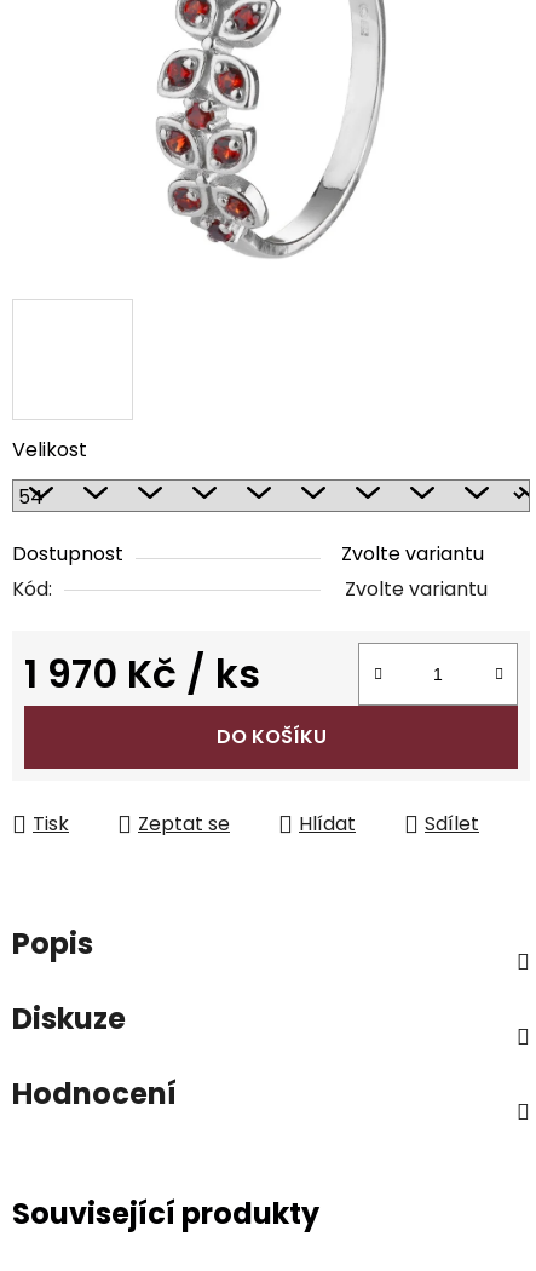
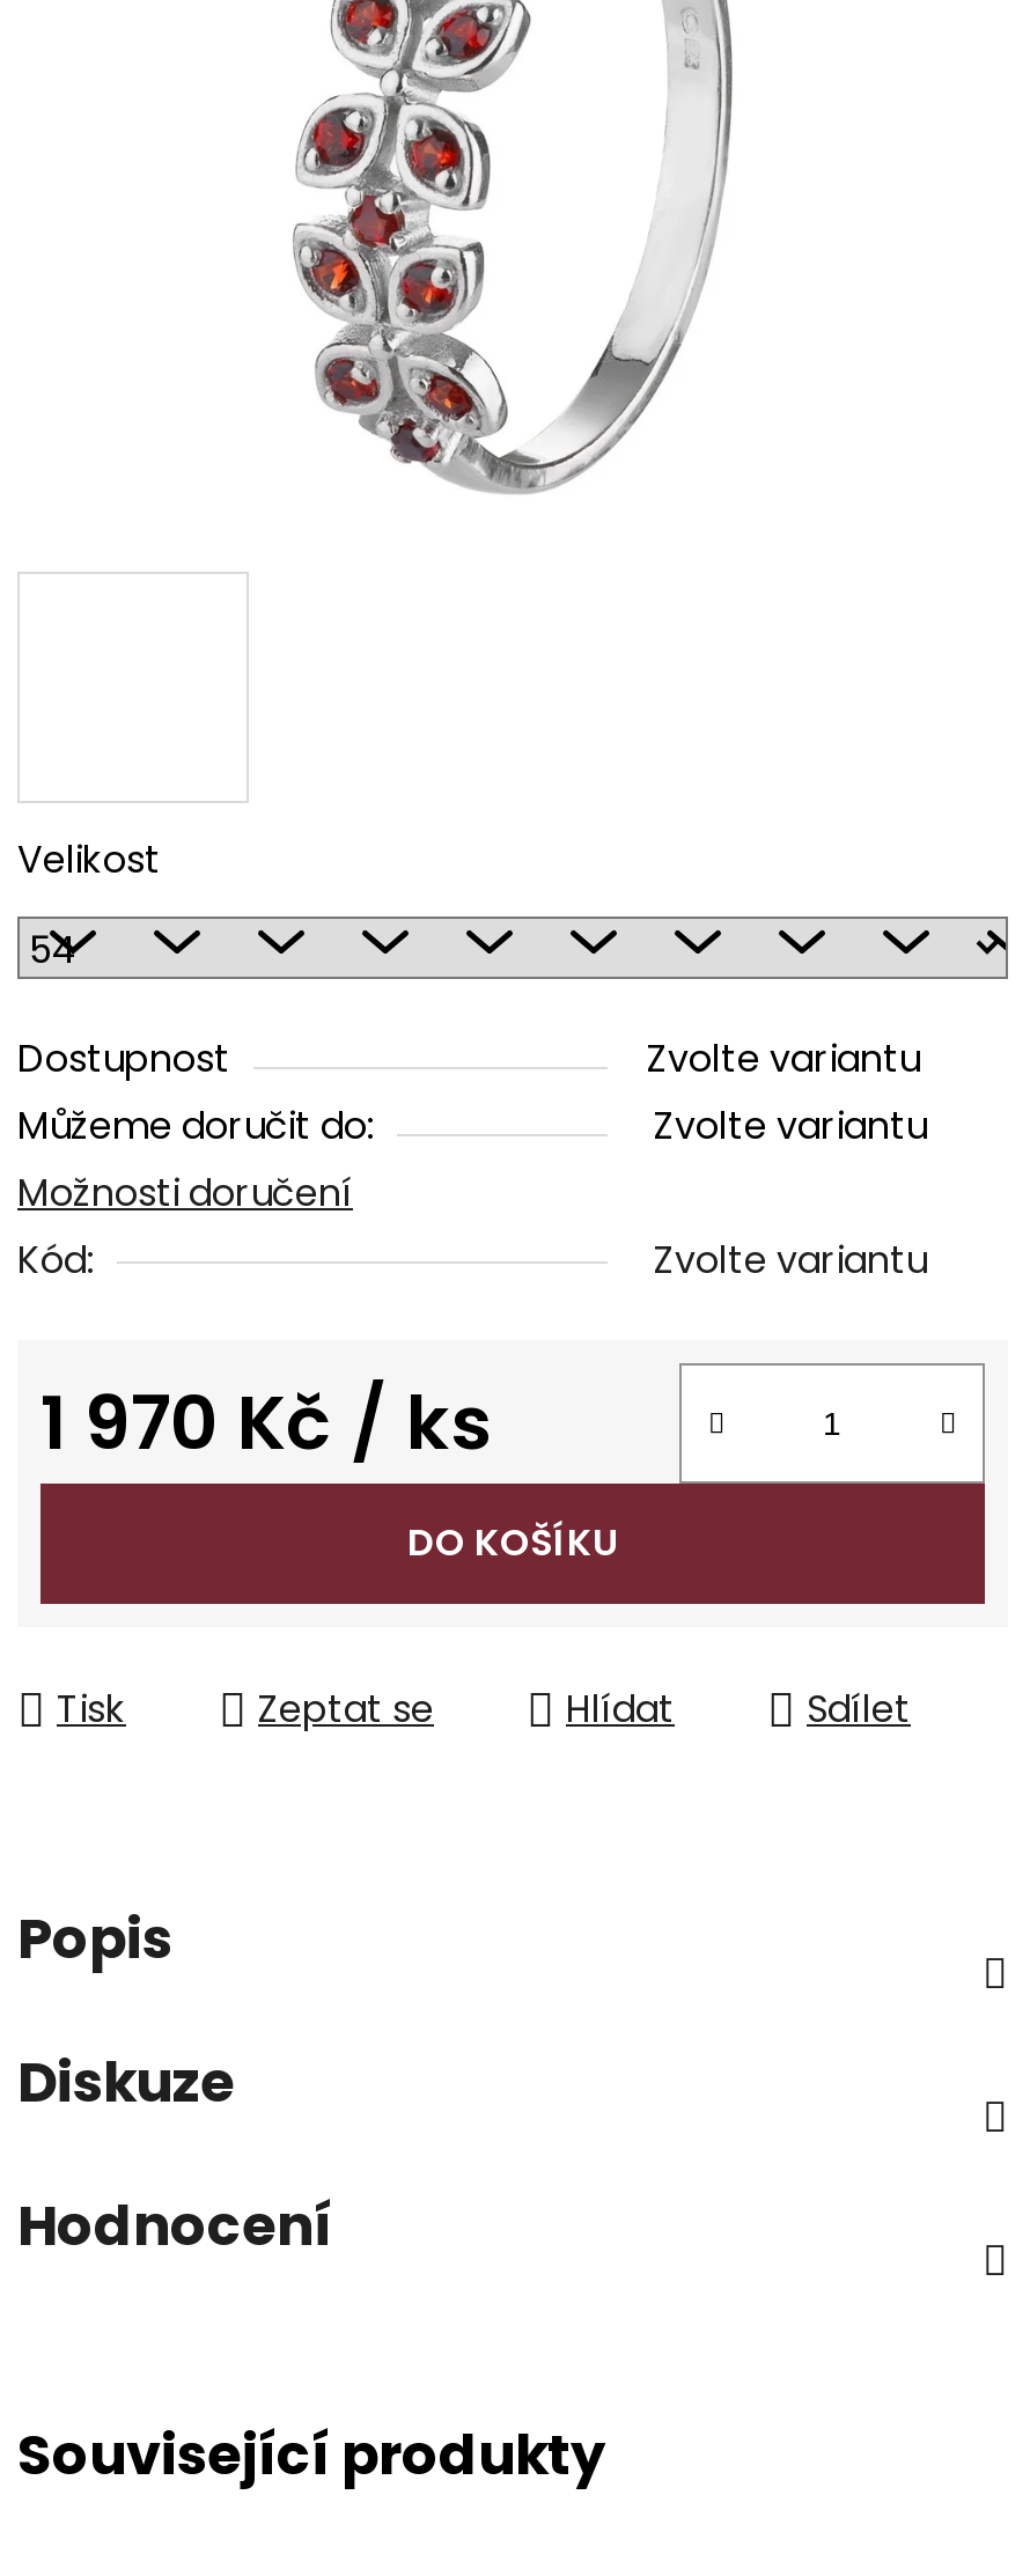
none -> [17,1100,927,1220] Můžeme doručit do: | Zvolte variantu | Možnosti doručení

